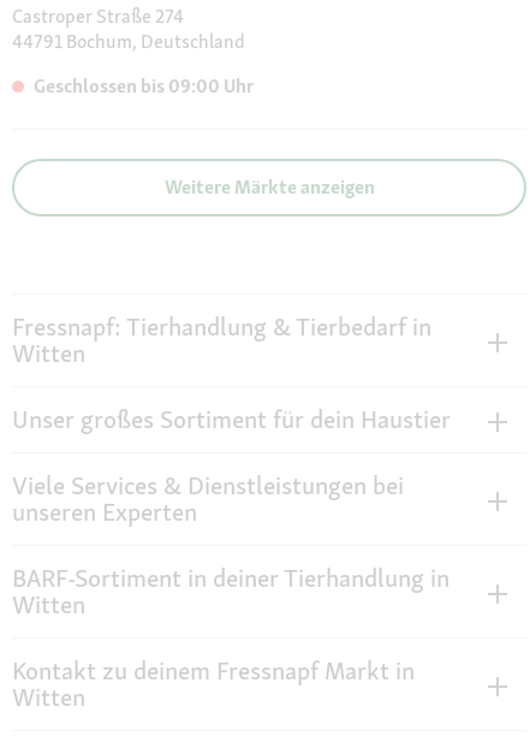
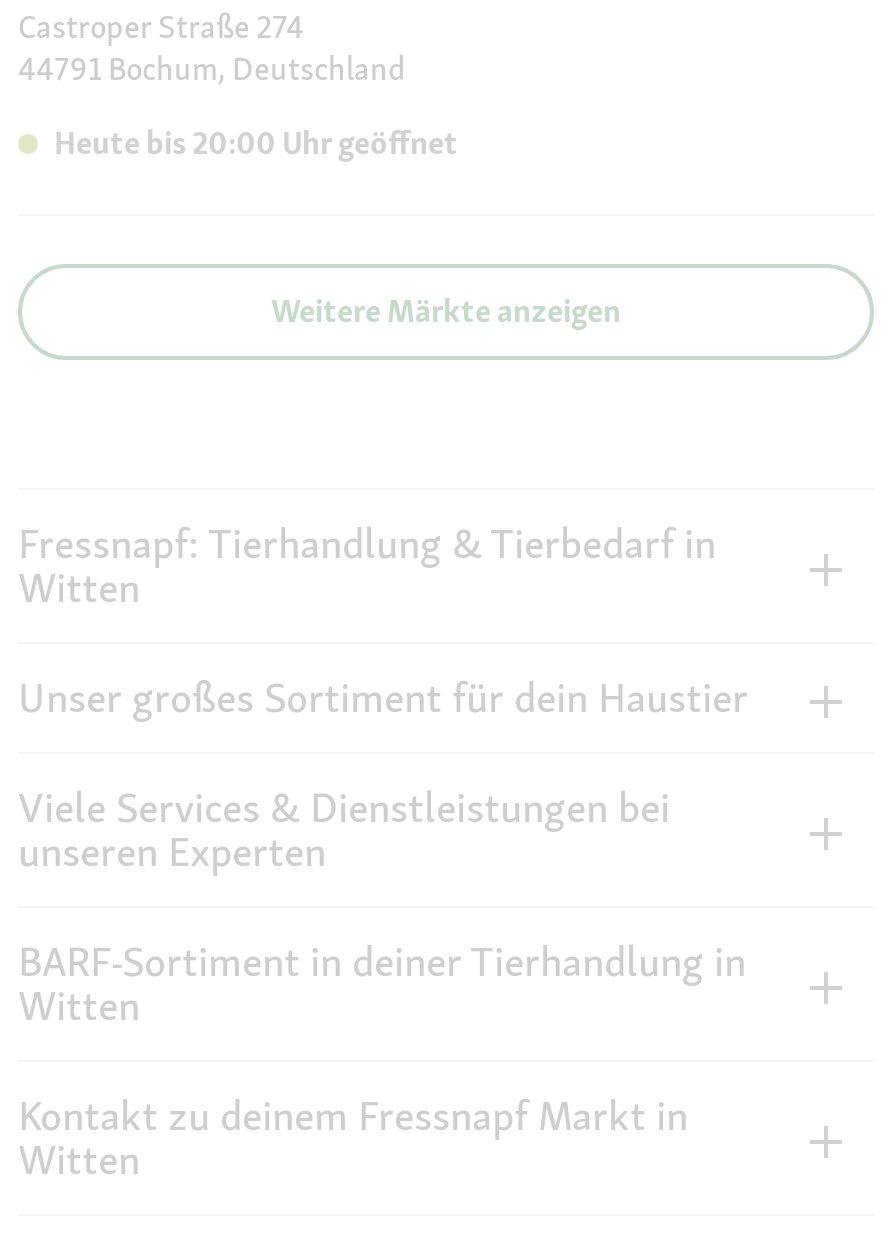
[34,73,254,99] Geschlossen bis 09:00 Uhr -> [54,122,458,164] Heute bis 20:00 Uhr geöffnet

